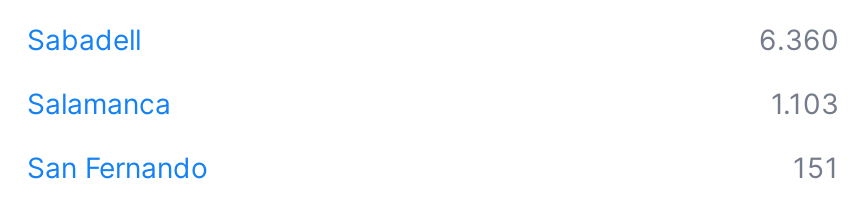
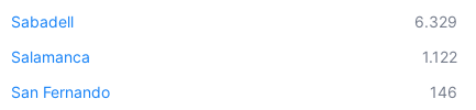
[759,21,839,55] 6.360 -> [414,12,457,30] 6.329
[771,85,839,119] 1.103 -> [422,47,457,66] 1.122
[793,149,839,183] 151 -> [430,82,457,101] 146

